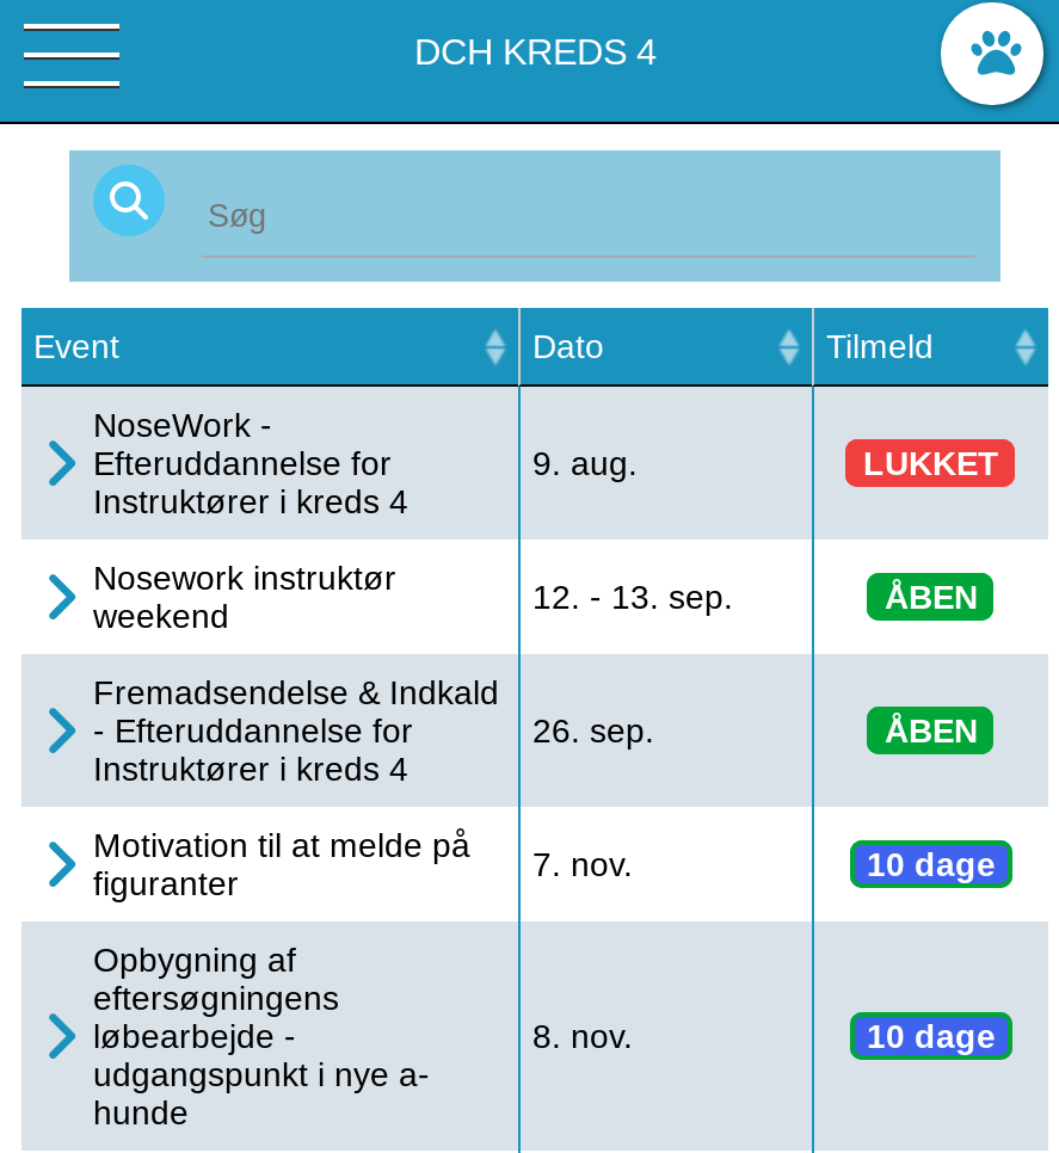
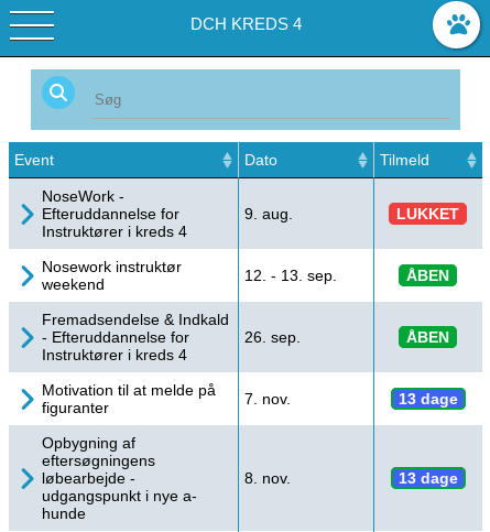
[867,845,996,883] 10 dage -> [399,390,458,408] 13 dage
[867,1017,996,1055] 10 dage -> [399,469,458,487] 13 dage

